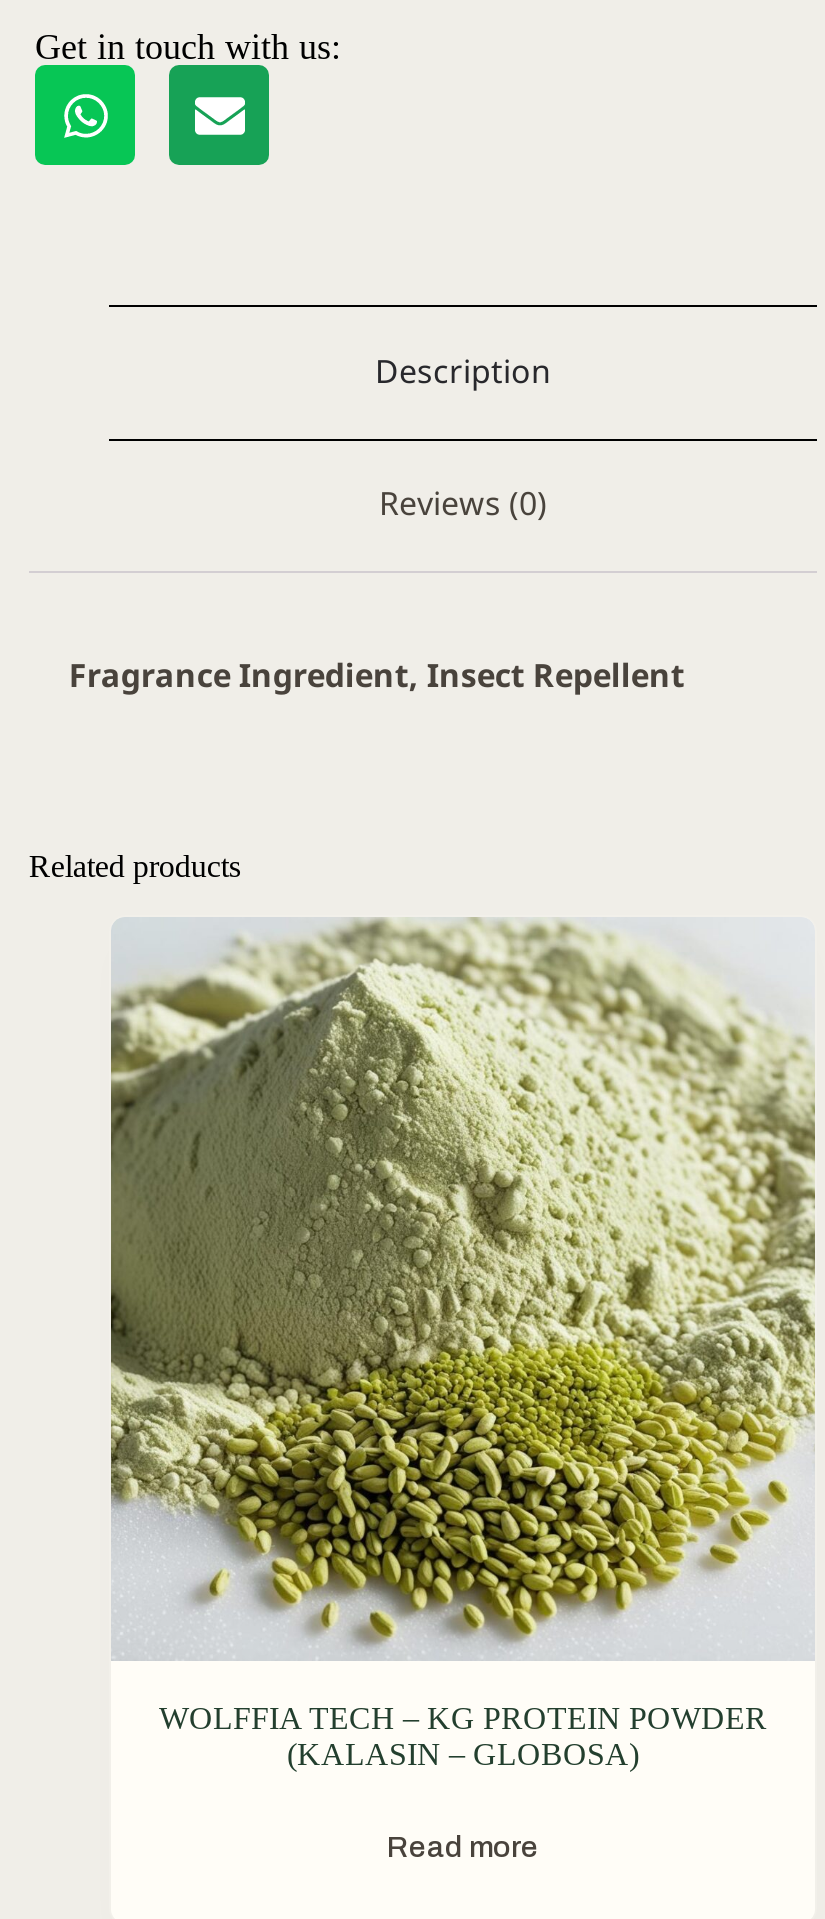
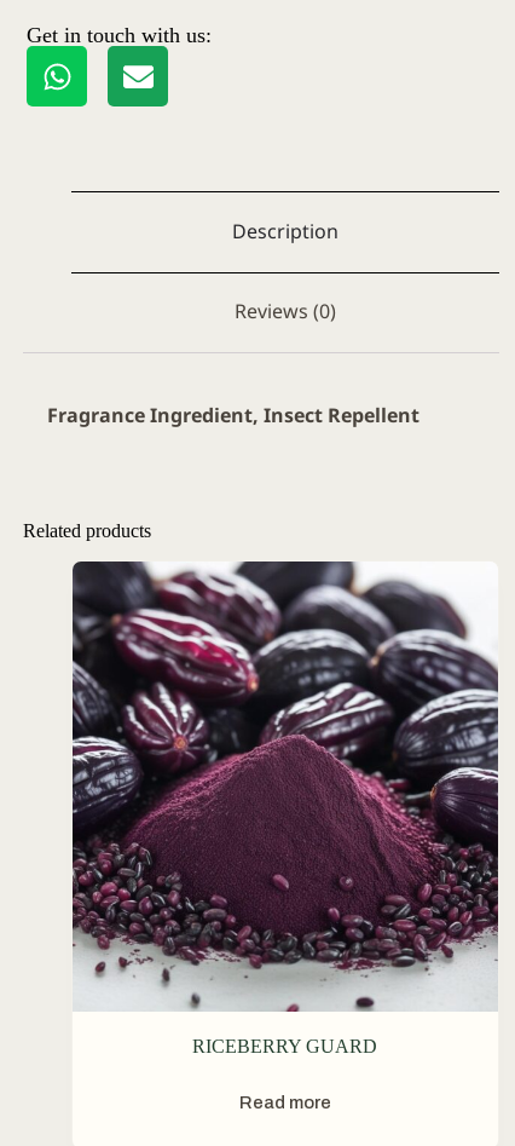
[109,917,815,1771] [image] | WOLFFIA TECH – KG PROTEIN POWDER | (KALASIN – GLOBOSA) -> [71,560,499,1057] [image] | RICEBERRY GUARD

